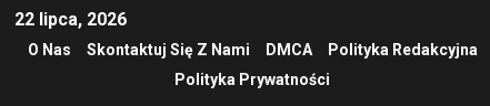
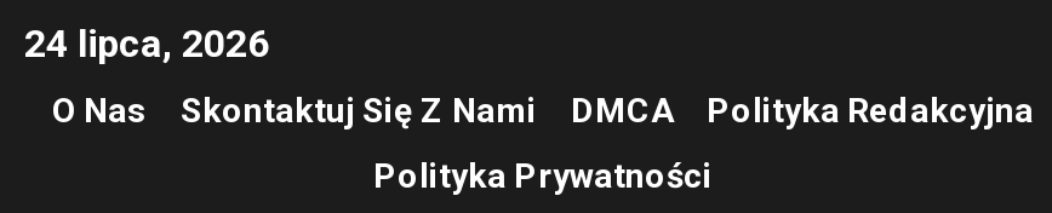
[14,9,127,30] 22 lipca, 2026 -> [24,21,269,67] 24 lipca, 2026

